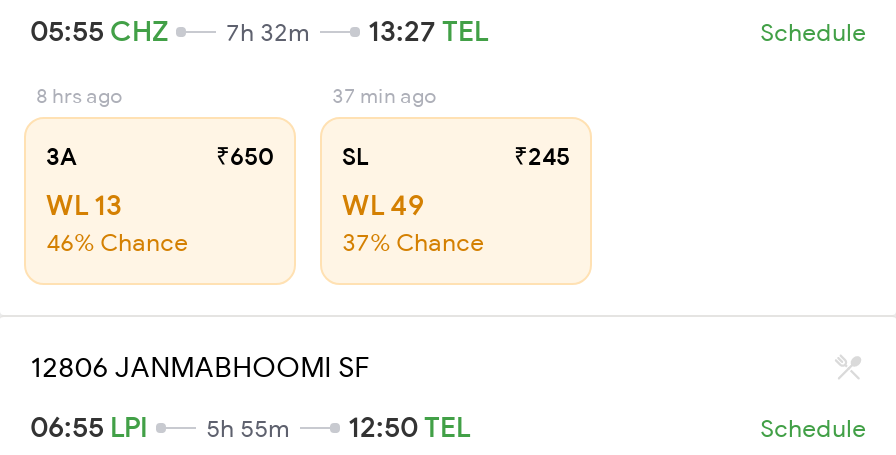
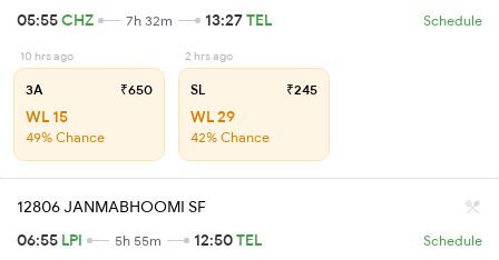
[36,83,122,109] 8 hrs ago -> [20,49,74,63] 10 hrs ago
[332,83,436,109] 37 min ago -> [185,49,233,63] 2 hrs ago
[46,187,122,223] WL 13 -> [26,107,68,127] WL 15
[342,187,424,223] WL 49 -> [190,107,235,127] WL 29
[46,227,188,257] 46% Chance -> [26,129,105,146] 49% Chance
[342,227,484,257] 37% Chance -> [190,129,270,146] 42% Chance

